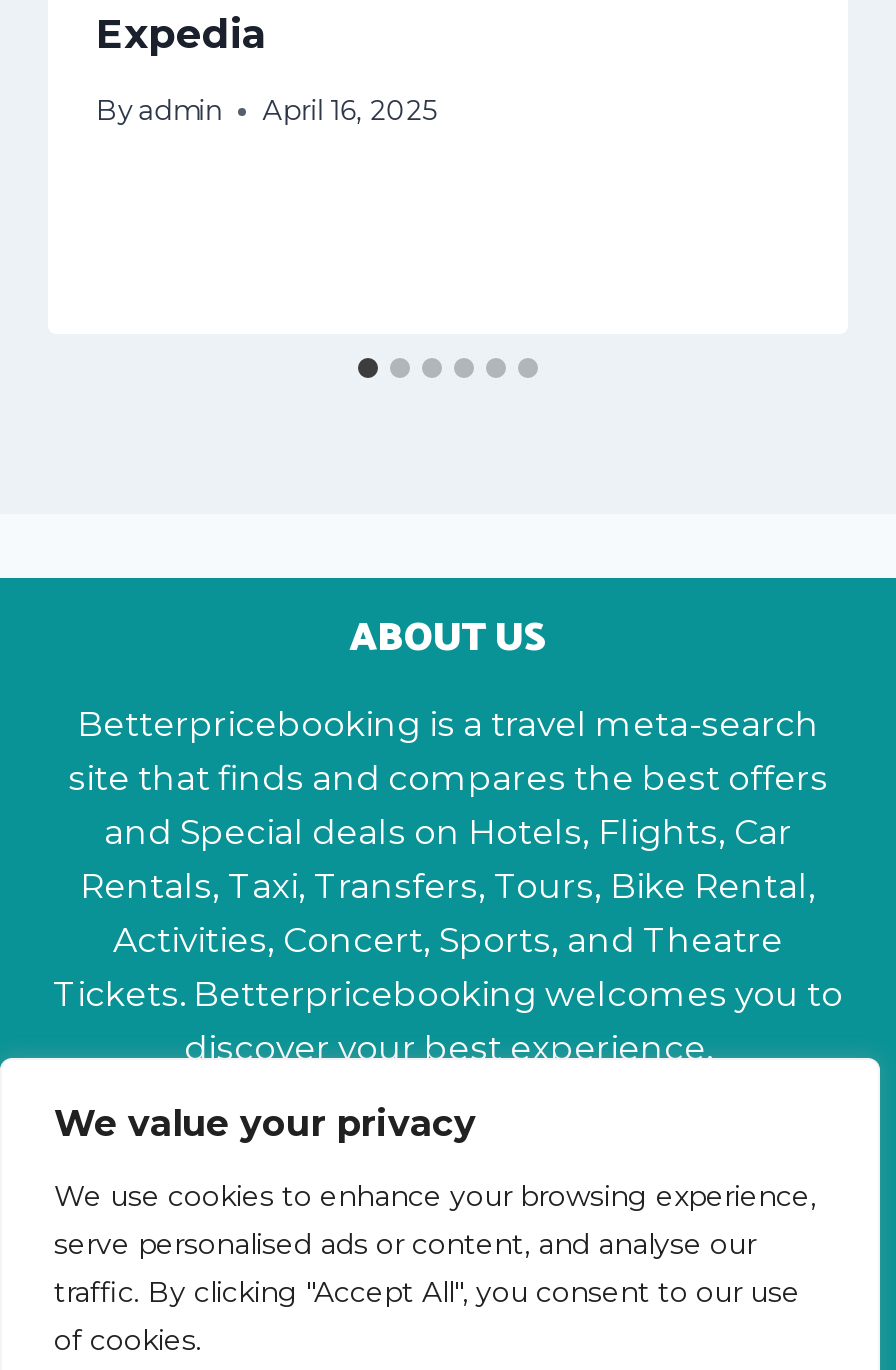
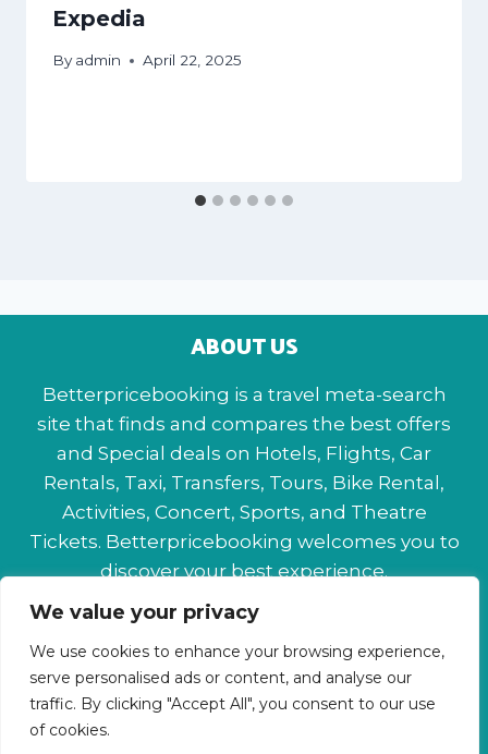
[96,95,438,127] By admin April 16, 2025 -> [52,52,242,69] By admin April 22, 2025

